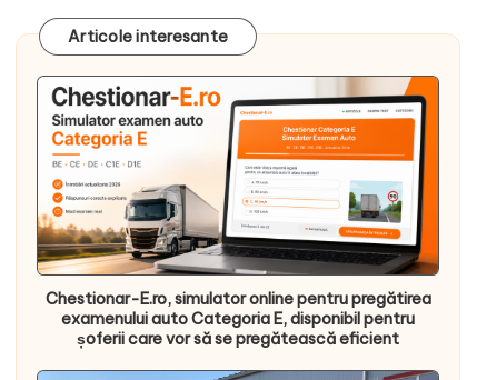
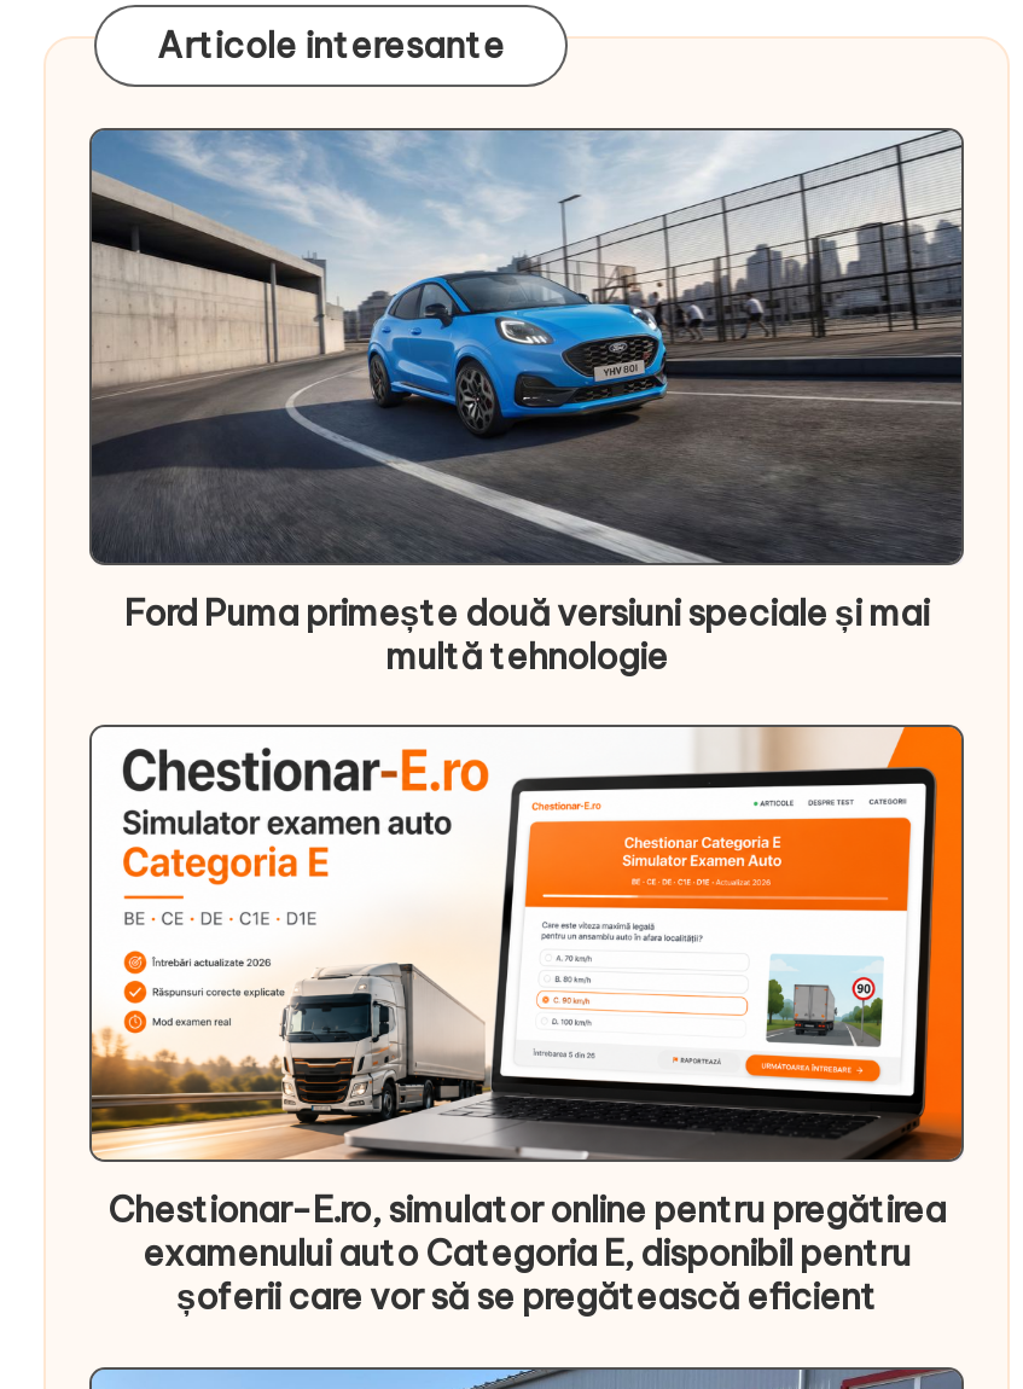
none -> [89,127,964,679] [image] | Ford Puma primește două versiuni speciale și mai | multă tehnologie

